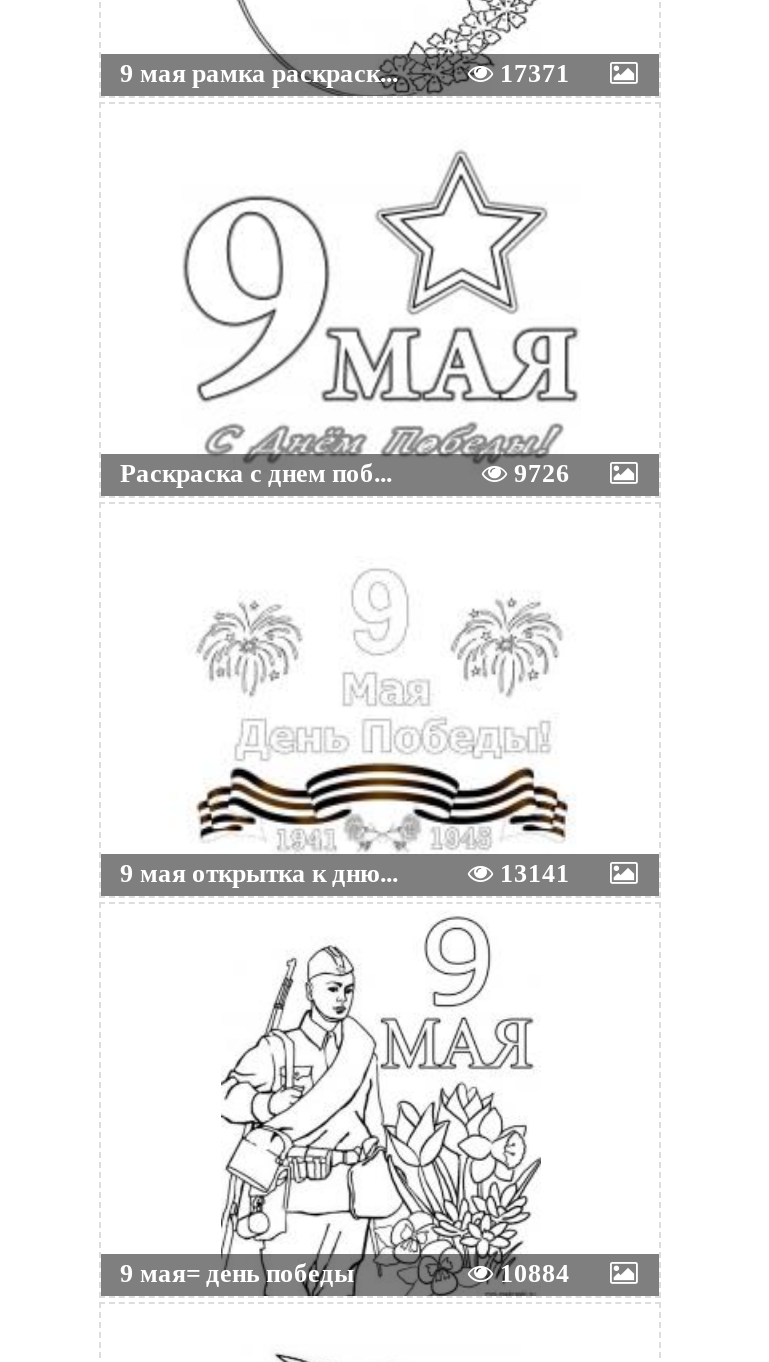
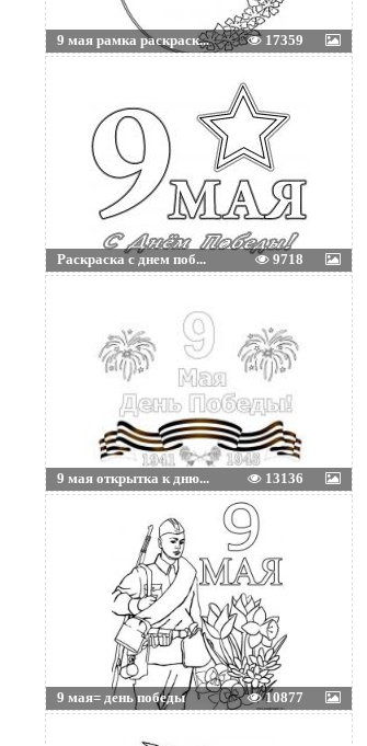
[494,59,570,87] 17371 -> [261,32,303,48] 17359
[508,459,570,487] 9726 -> [269,252,303,267] 9718
[494,859,570,887] 13141 -> [261,471,303,486] 13136
[494,1259,570,1287] 10884 -> [261,690,303,705] 10877

